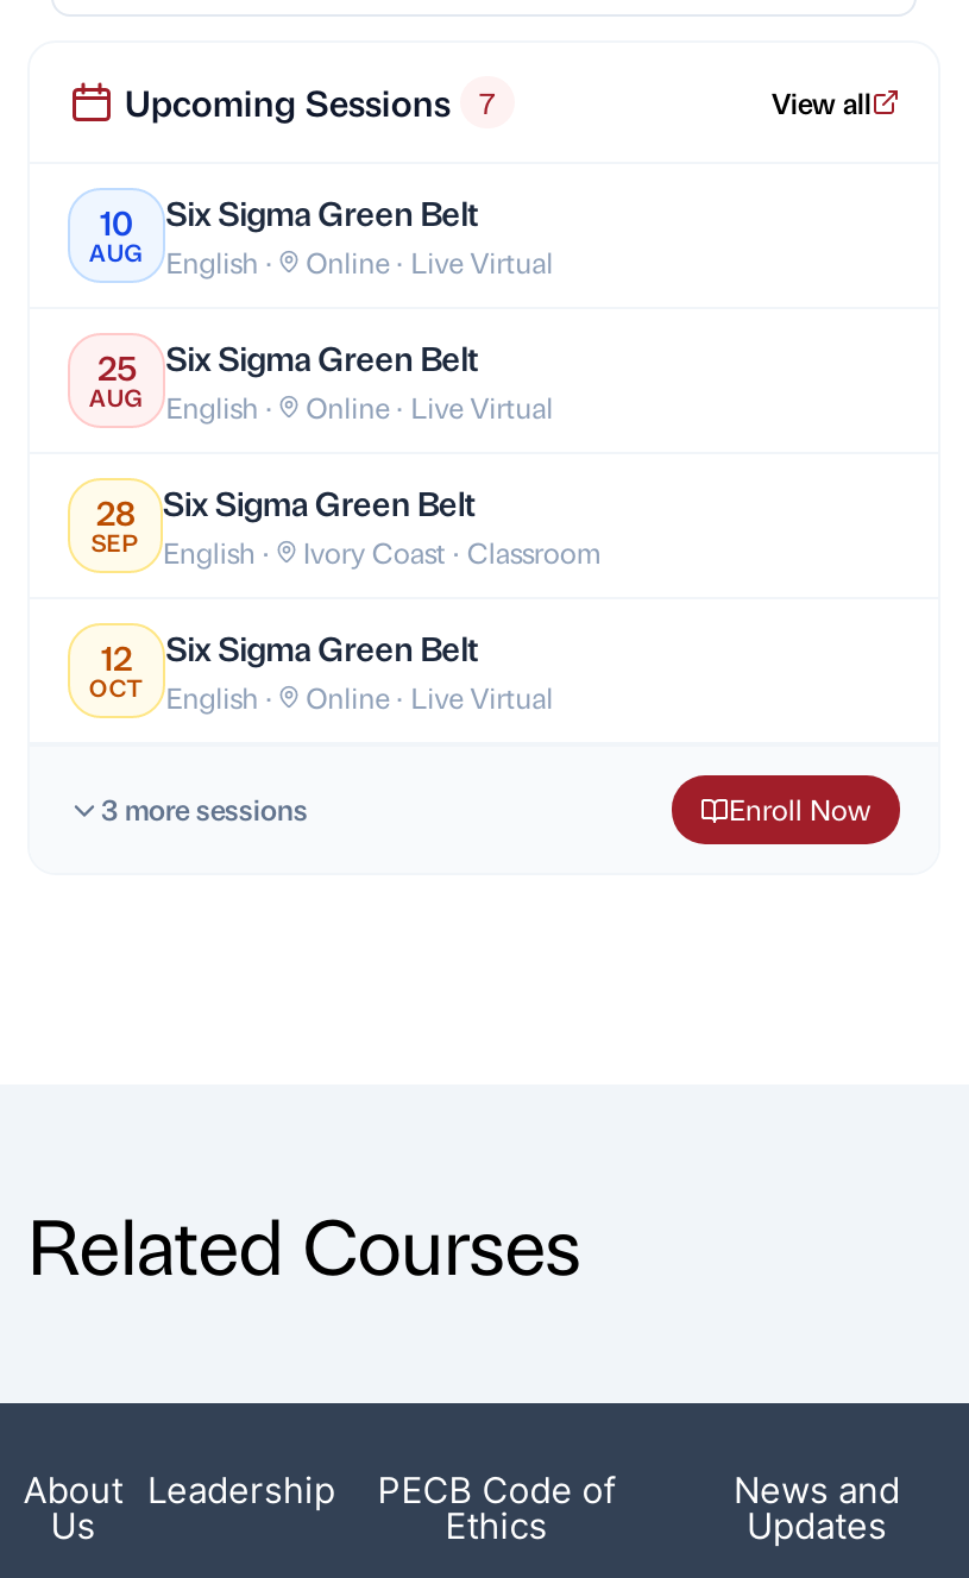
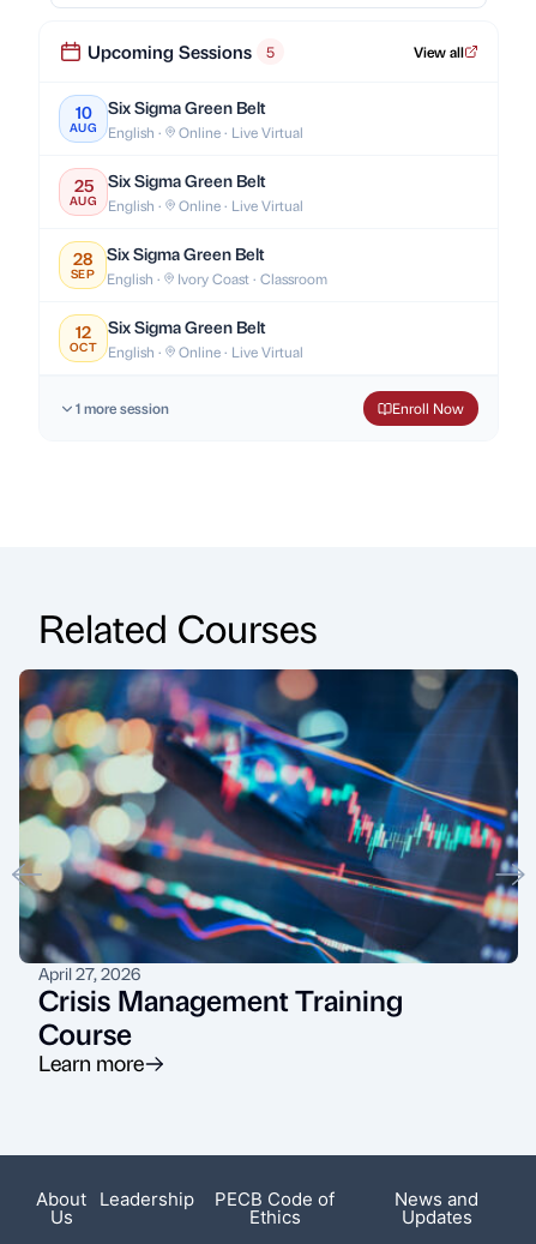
[125,79,496,127] Upcoming Sessions 7 -> [88,40,275,64] Upcoming Sessions 5
[101,790,308,828] 3 more sessions -> [76,399,169,418] 1 more session
none -> [11,668,525,1076] [image] | April 27, 2026 | Crisis Management Training | Course | Learn more

